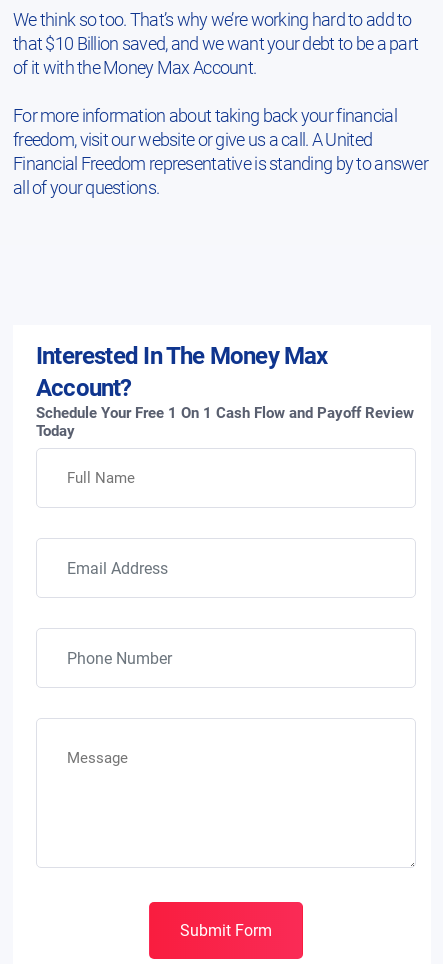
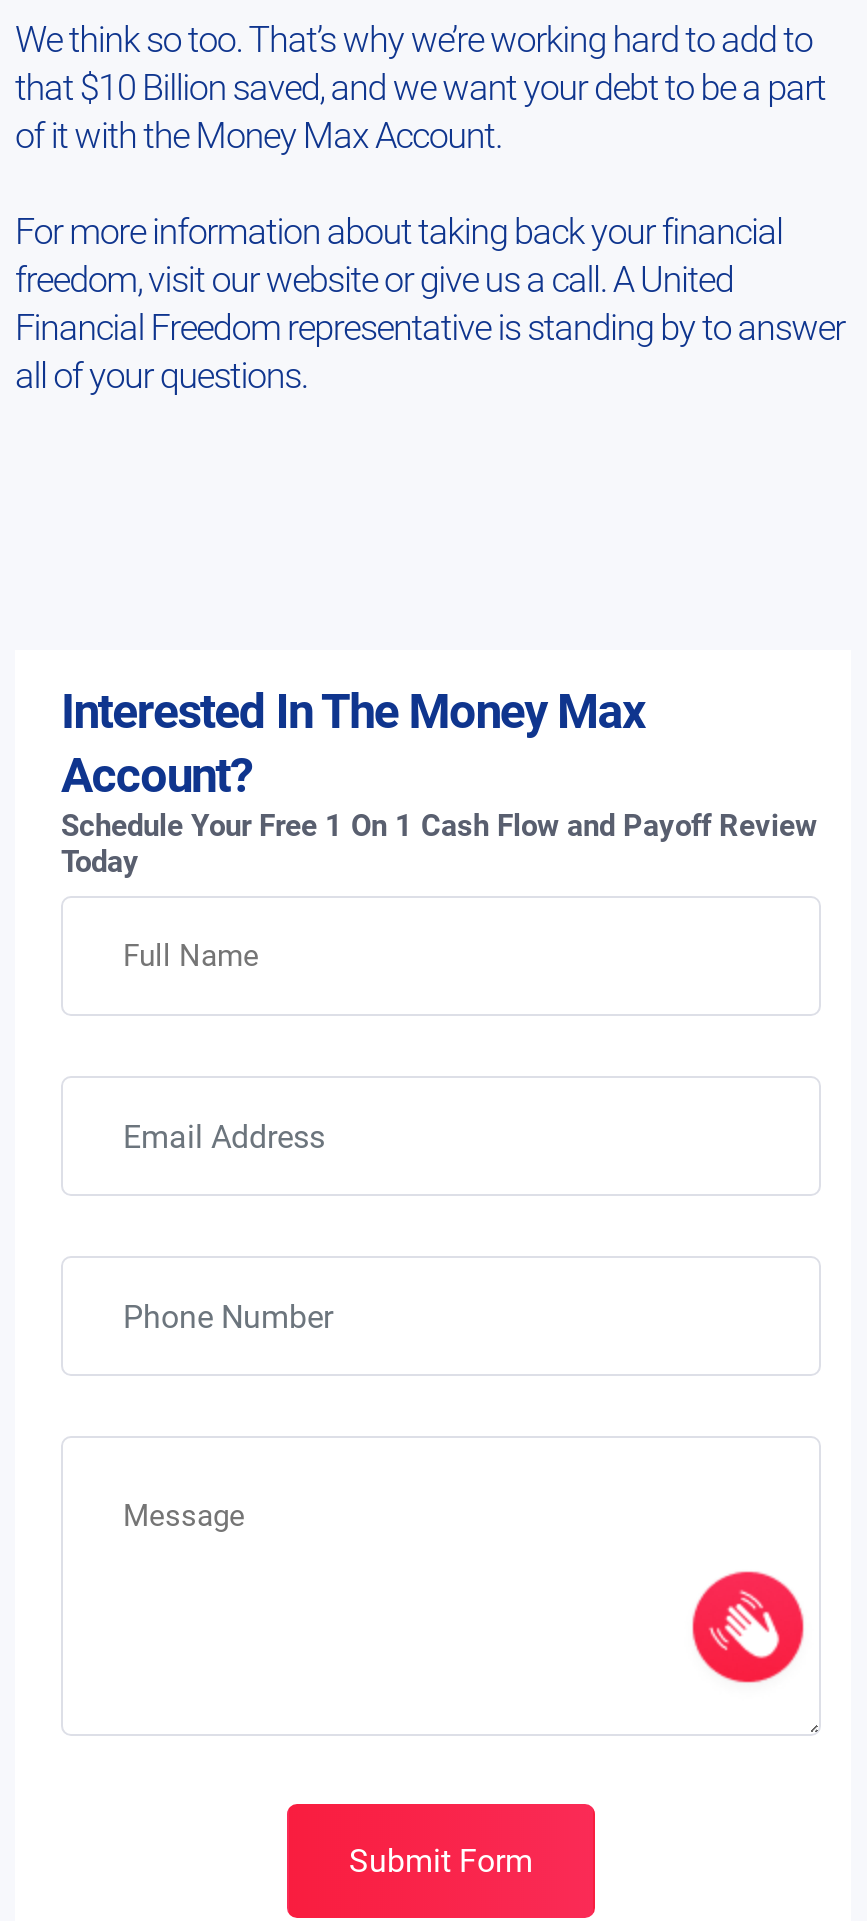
none -> [691,1570,805,1684] [image]

